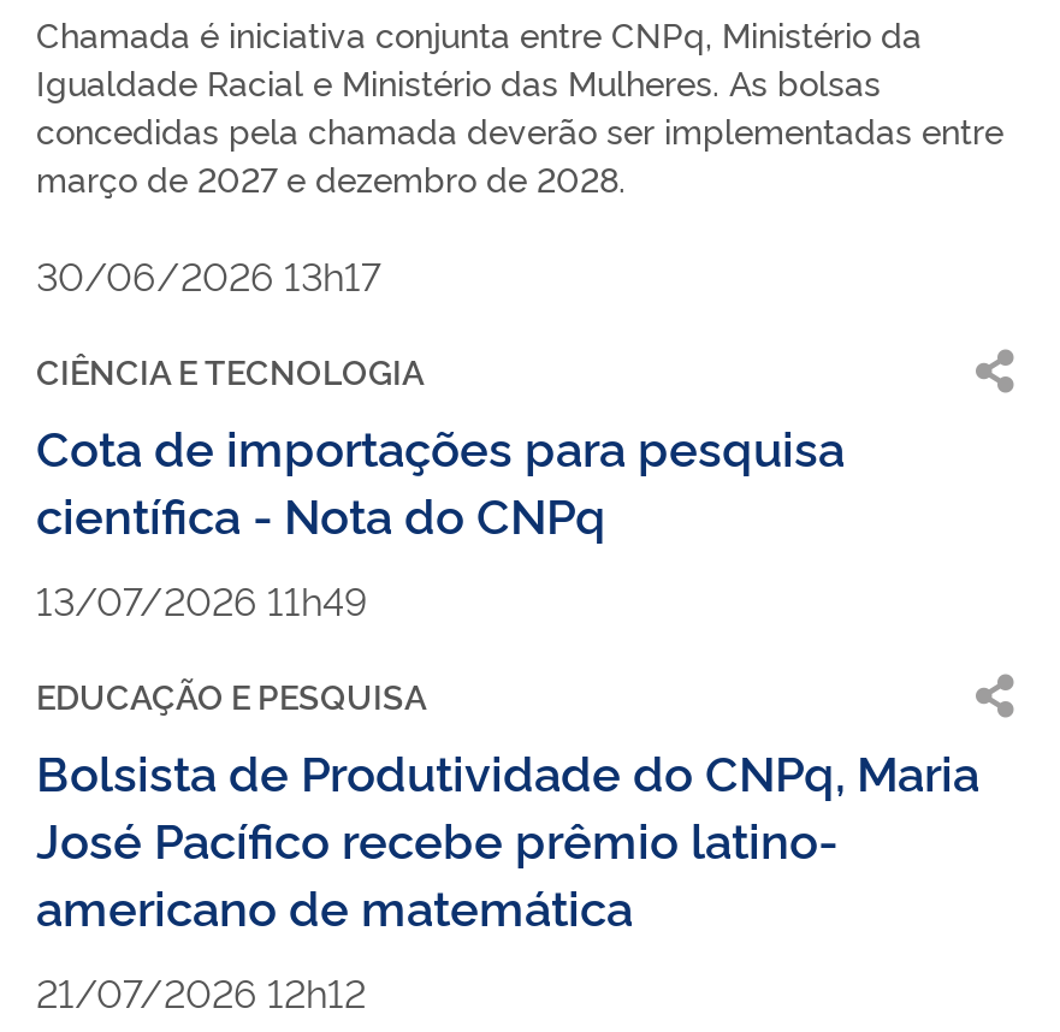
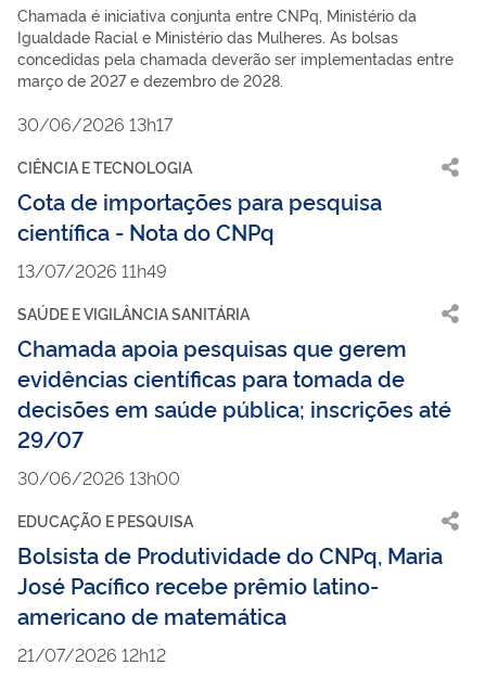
none -> [17,303,451,490] SAÚDE E VIGILÂNCIA SANITÁRIA | Chamada apoia pesquisas que gerem | evidências científicas para tomada de | decisões em saúde pública; inscrições até | 29/07 | 30/06/2026 13h00

